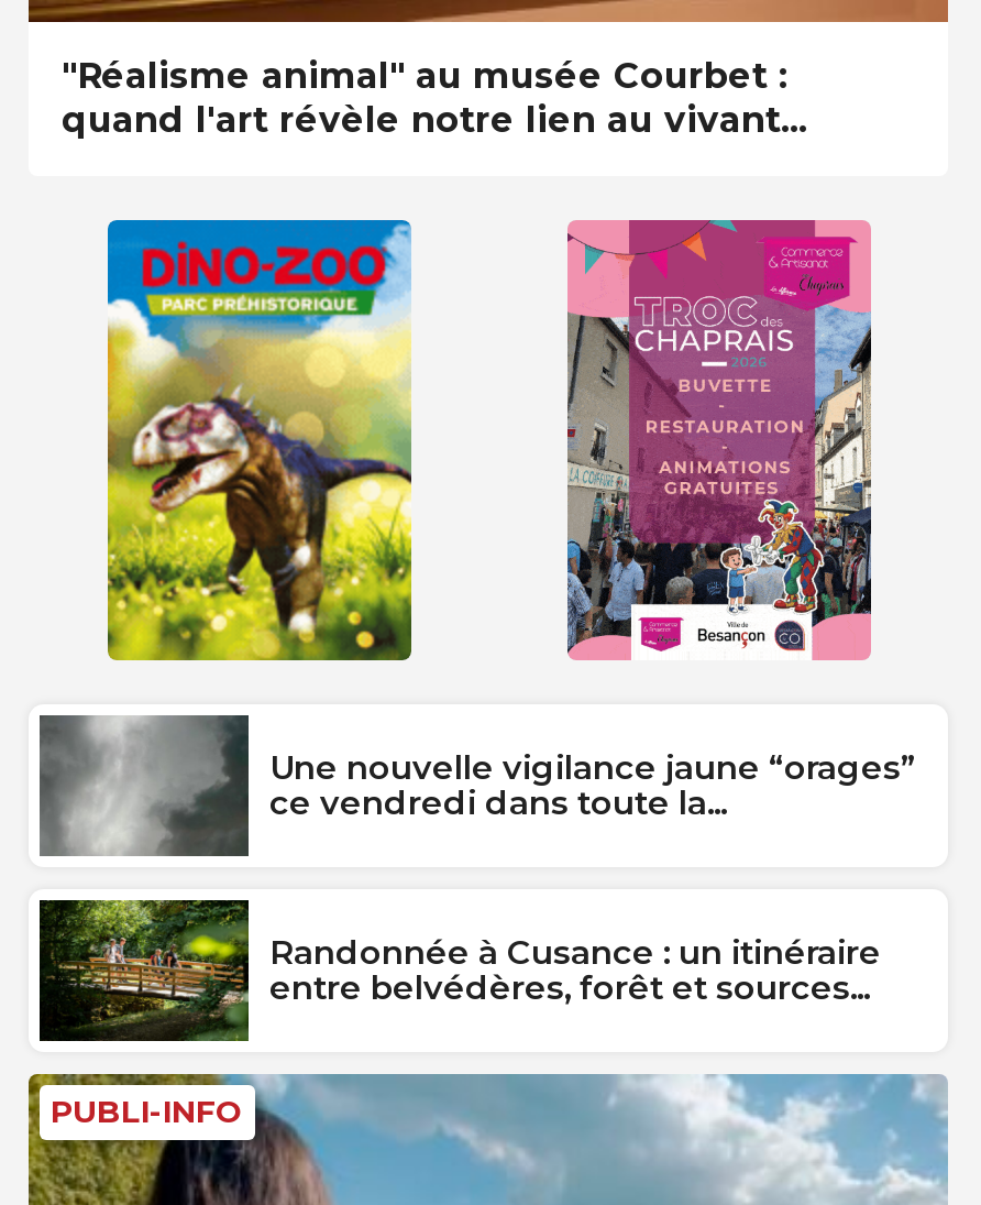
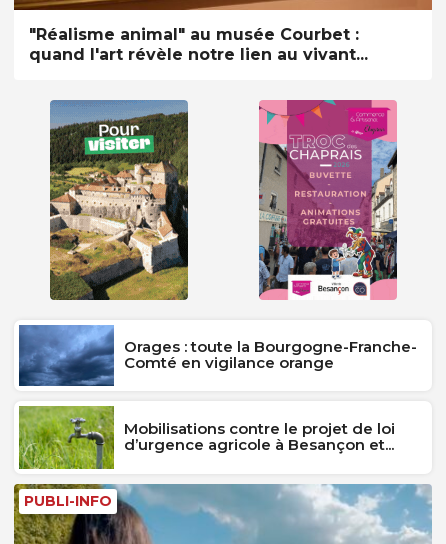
[106,220,916,823] [image] | Une nouvelle vigilance jaune “orages” | ce vendredi dans toute la... -> [49,100,416,372] [image] | Orages : toute la Bourgogne-Franche- | Comté en vigilance orange
[37,713,251,858] [image] -> [18,324,114,387] [image]
[37,900,881,1043] [image] | Randonnée à Cusance : un itinéraire | entre belvédères, forêt et sources... -> [18,405,394,470] [image] | Mobilisations contre le projet de loi | d’urgence agricole à Besançon et...

